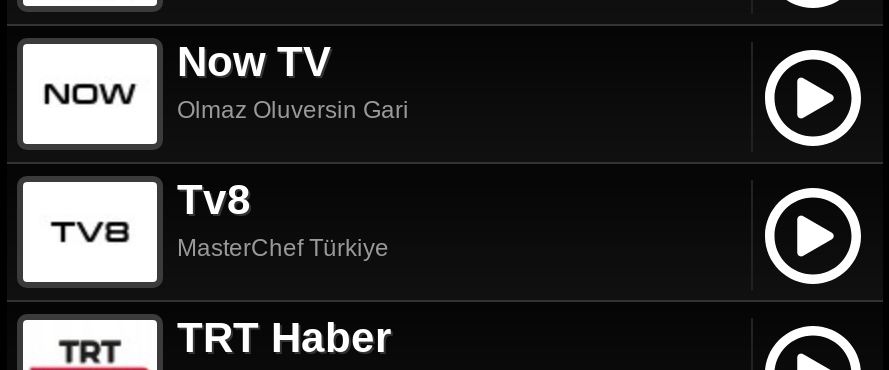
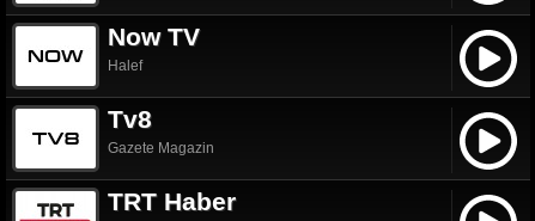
[177,96,409,124] Olmaz Oluversin Gari -> [108,57,142,74] Halef
[177,234,389,262] MasterChef Türkiye -> [108,140,214,156] Gazete Magazin

